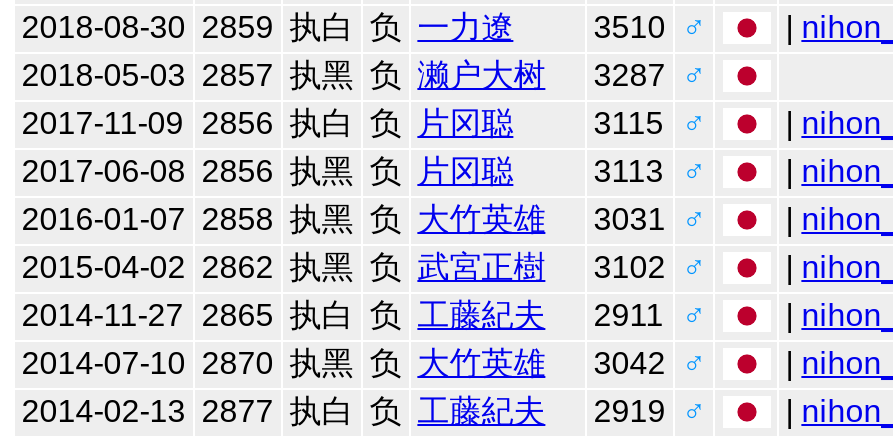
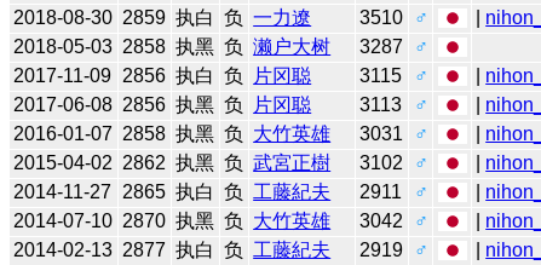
[21,57,545,91] 2018-05-03 2857 执黑 负 濑户大树 -> [14,36,331,56] 2018-05-03 2858 执黑 负 濑户大树

